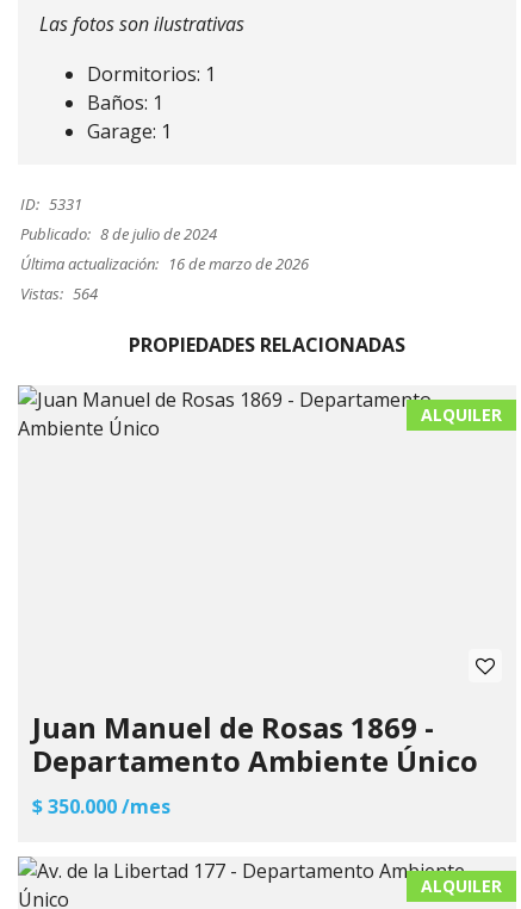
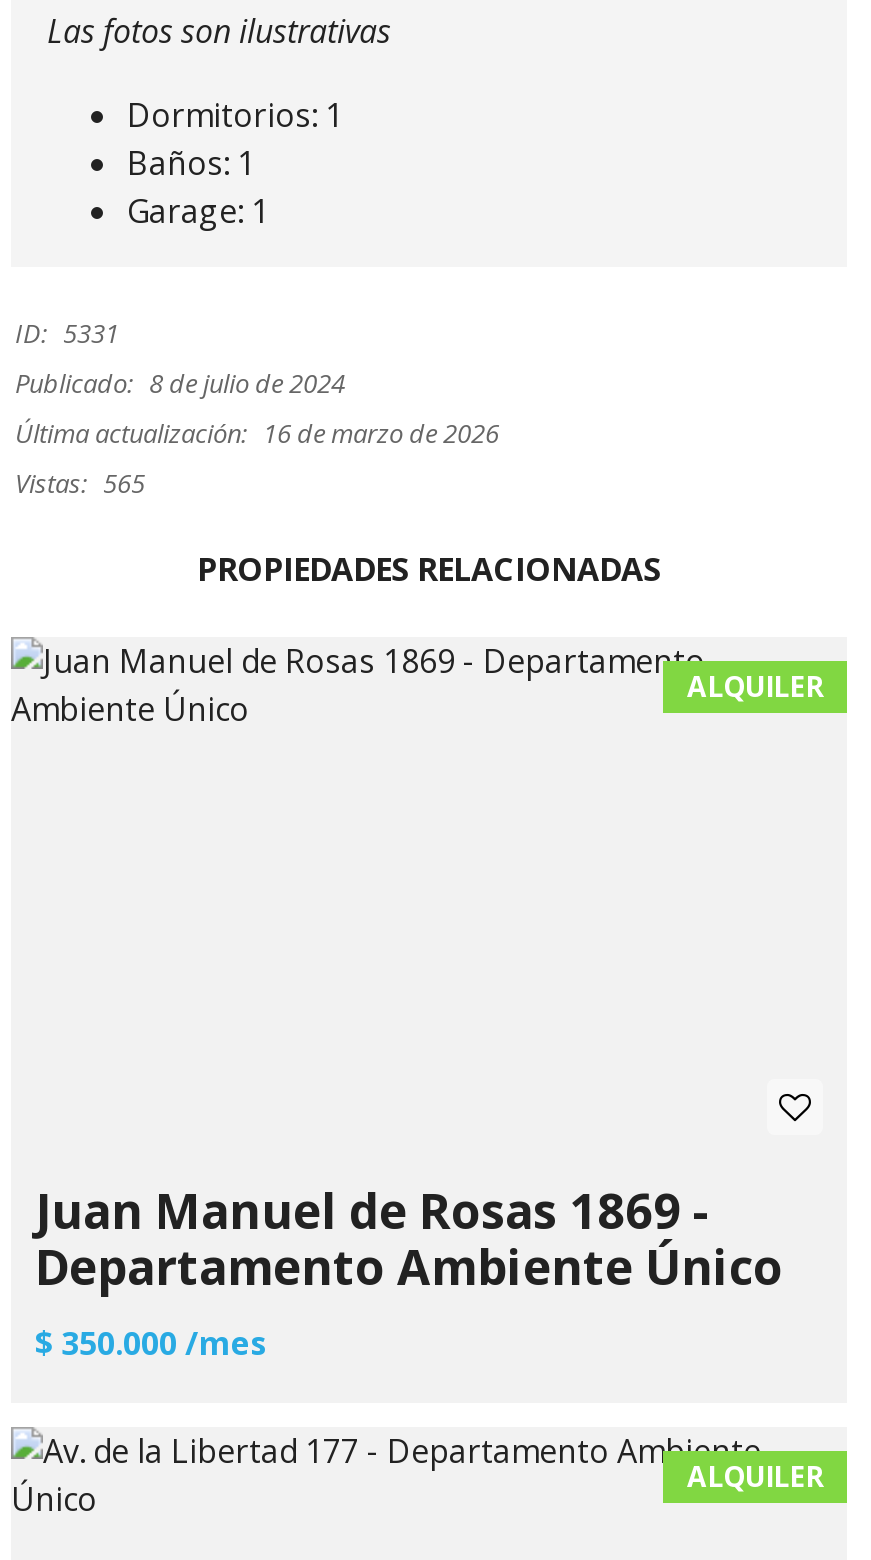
[20,283,98,304] Vistas: 564 -> [15,465,145,501] Vistas: 565

